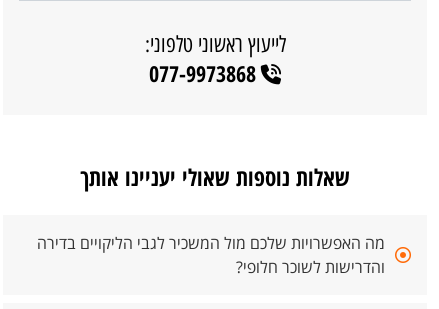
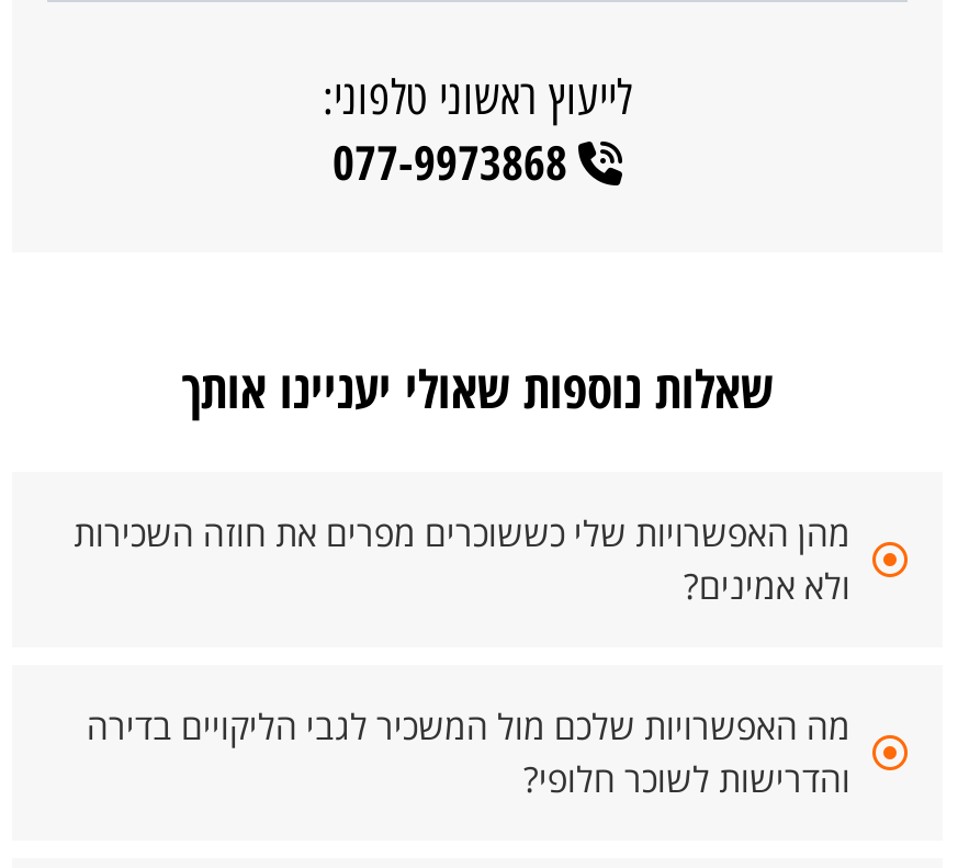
none -> [74,509,850,610] מהן האפשרויות שלי כששוכרים מפרים את חוזה השכירות | ולא אמינים?

